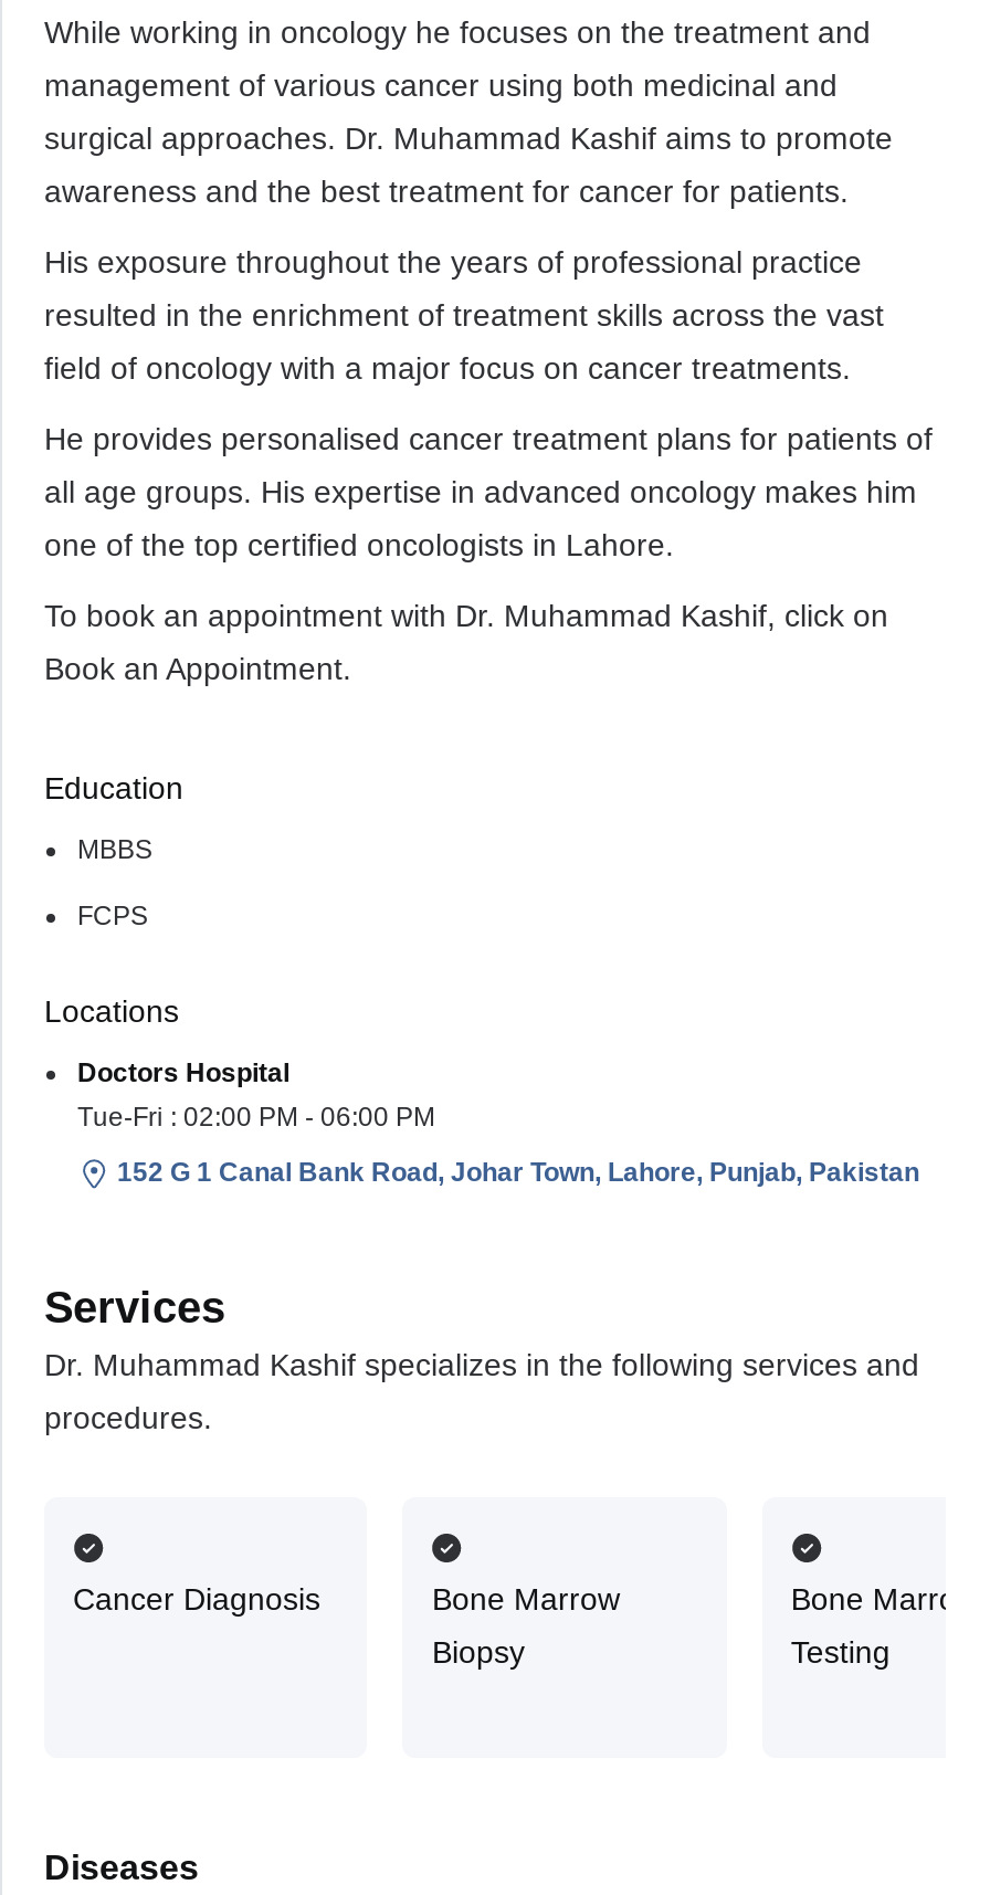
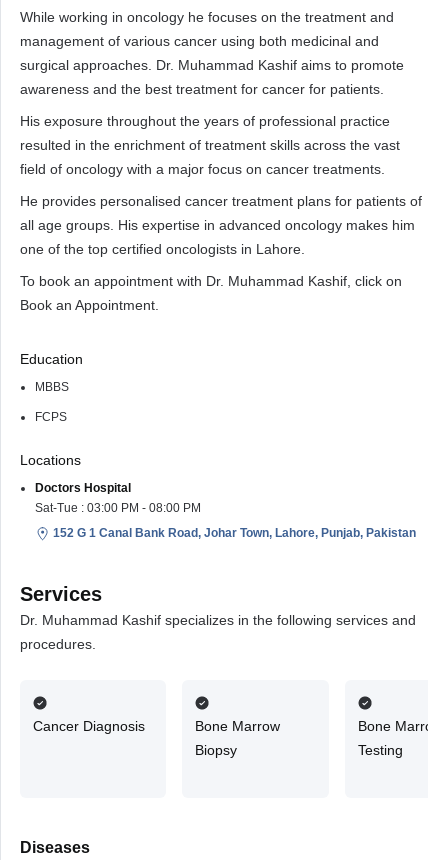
[77,1102,435,1133] Tue-Fri : 02:00 PM - 06:00 PM -> [35,501,201,515] Sat-Tue : 03:00 PM - 08:00 PM

